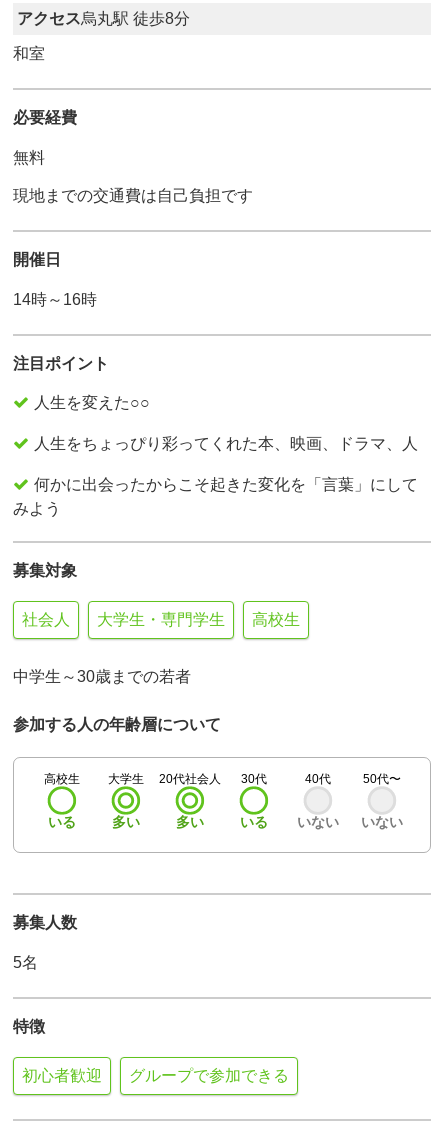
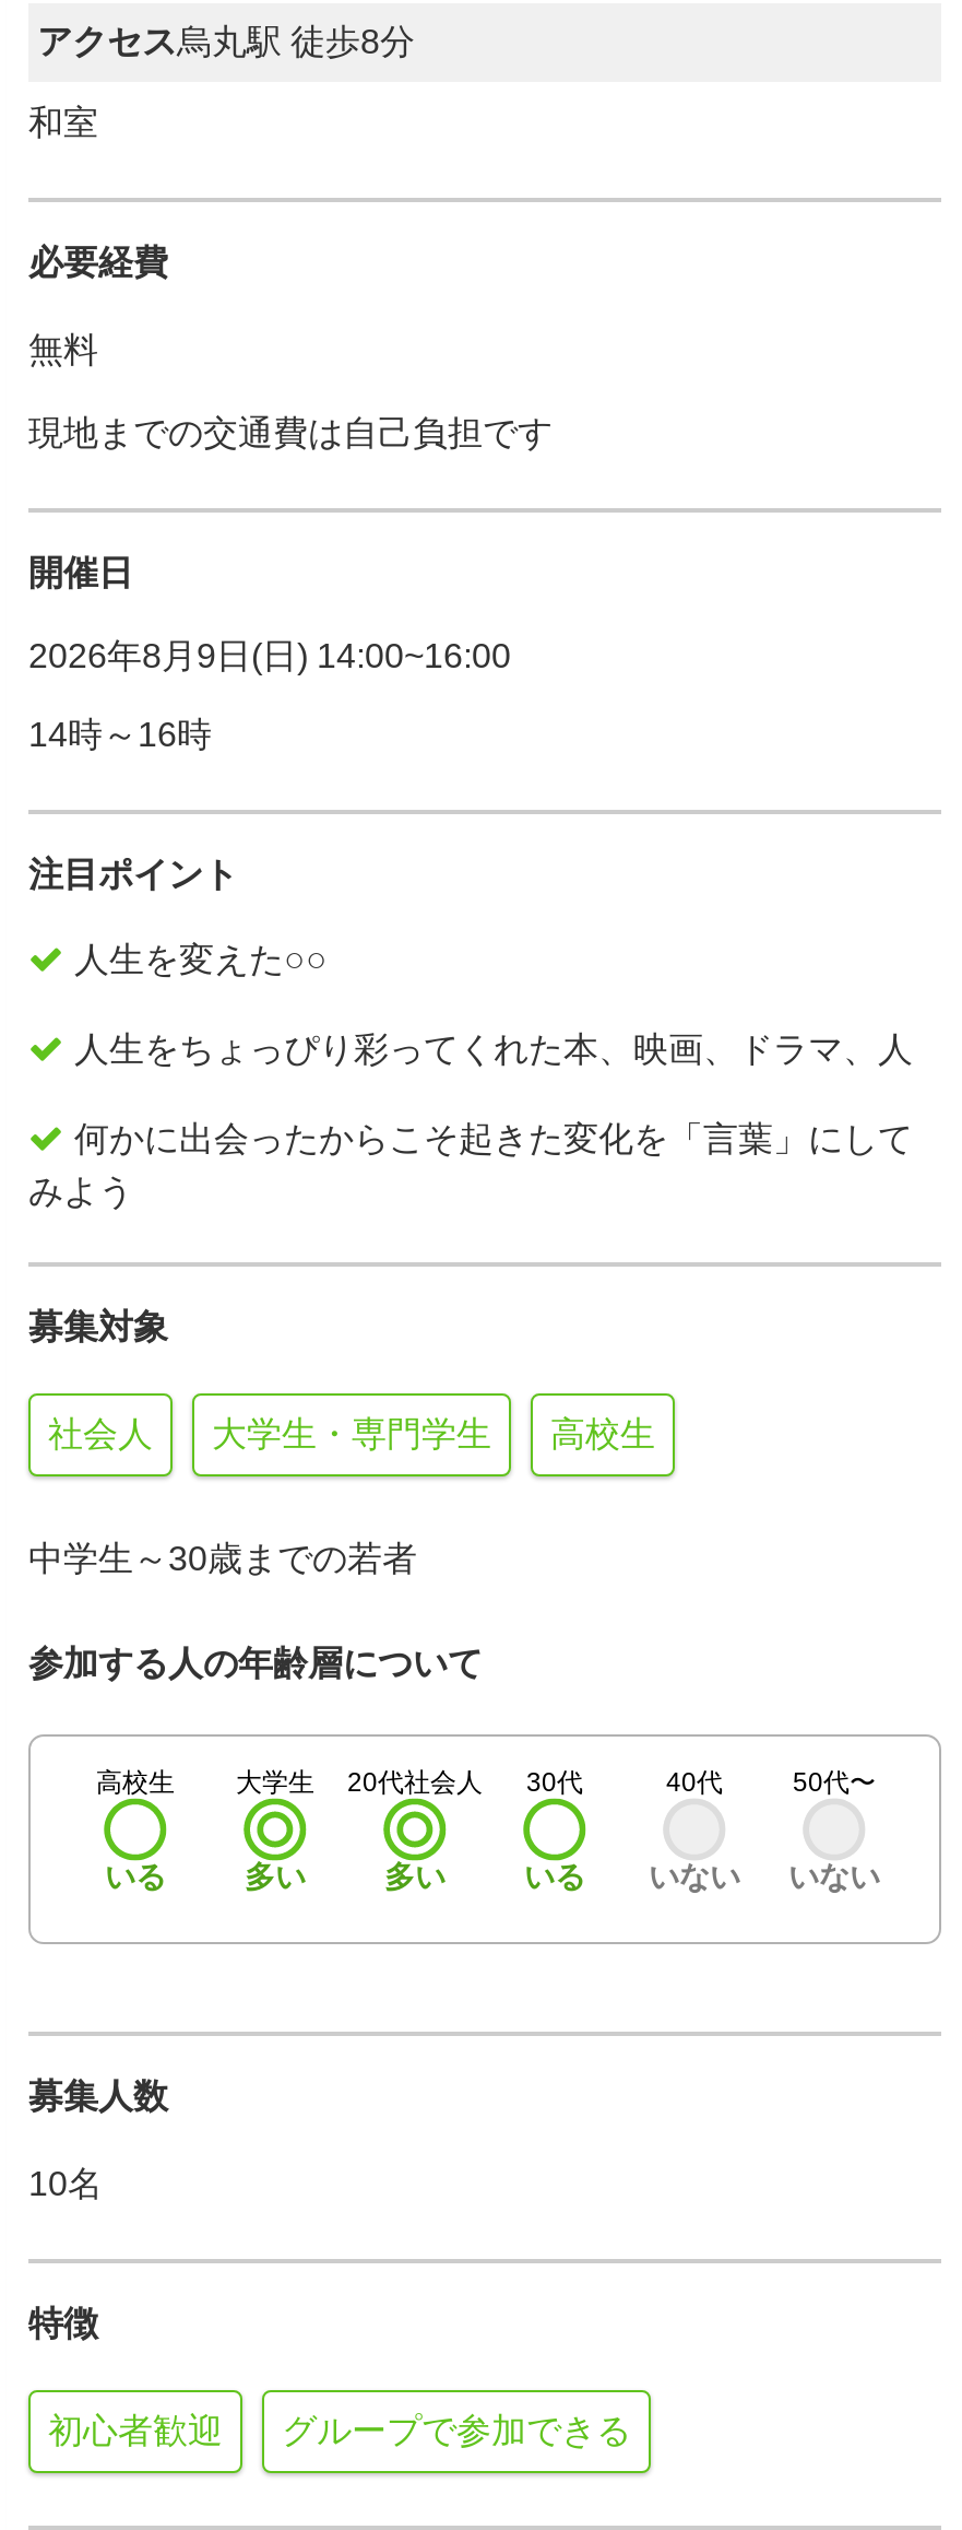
none -> [28,637,511,674] 2026年8月9日(日) 14:00~16:00
[13,954,38,971] 5名 -> [28,2165,103,2202] 10名

